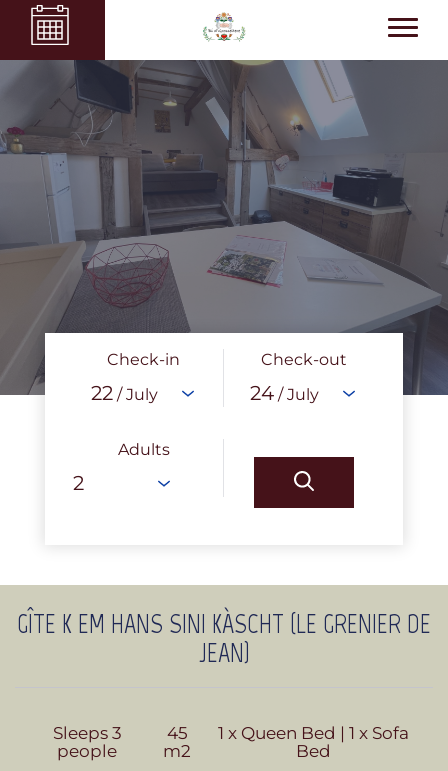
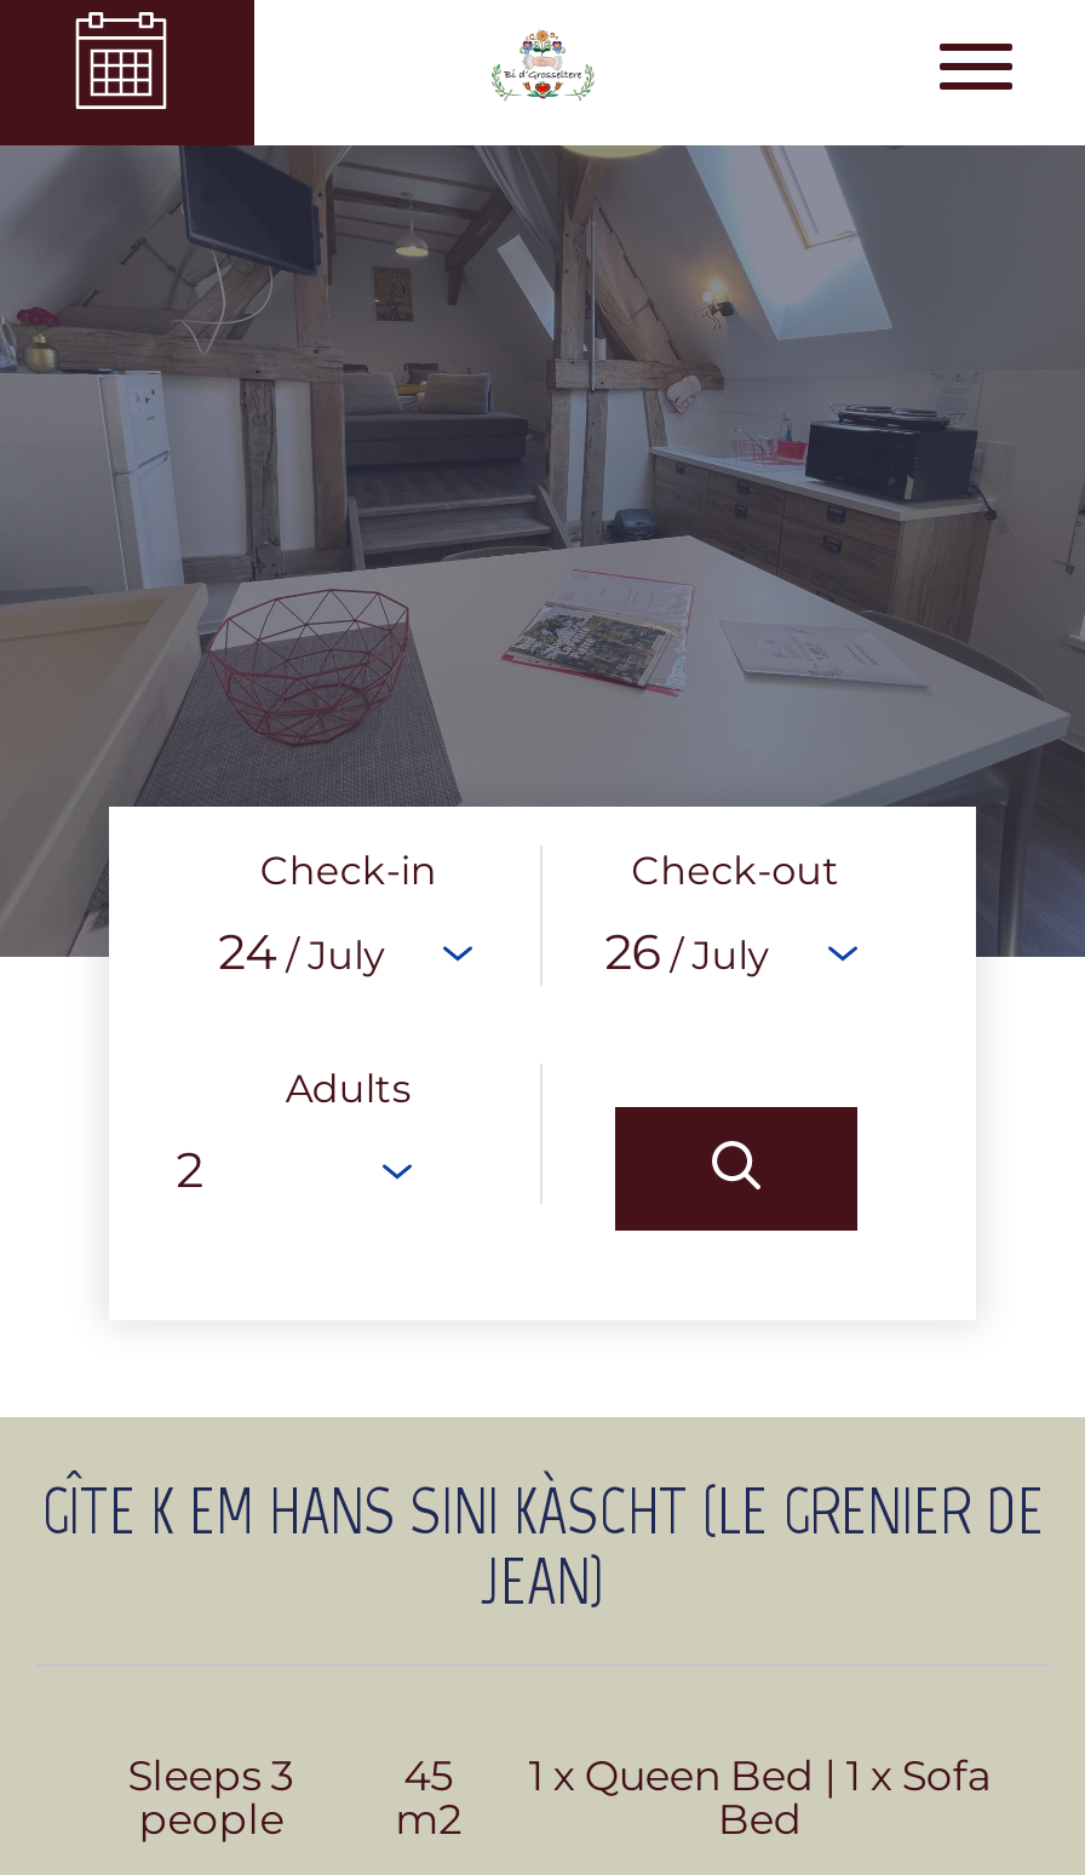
[91,381,158,405] 22 / July -> [218,923,385,981] 24 / July
[249,381,318,405] 24 / July -> [605,923,770,981] 26 / July

